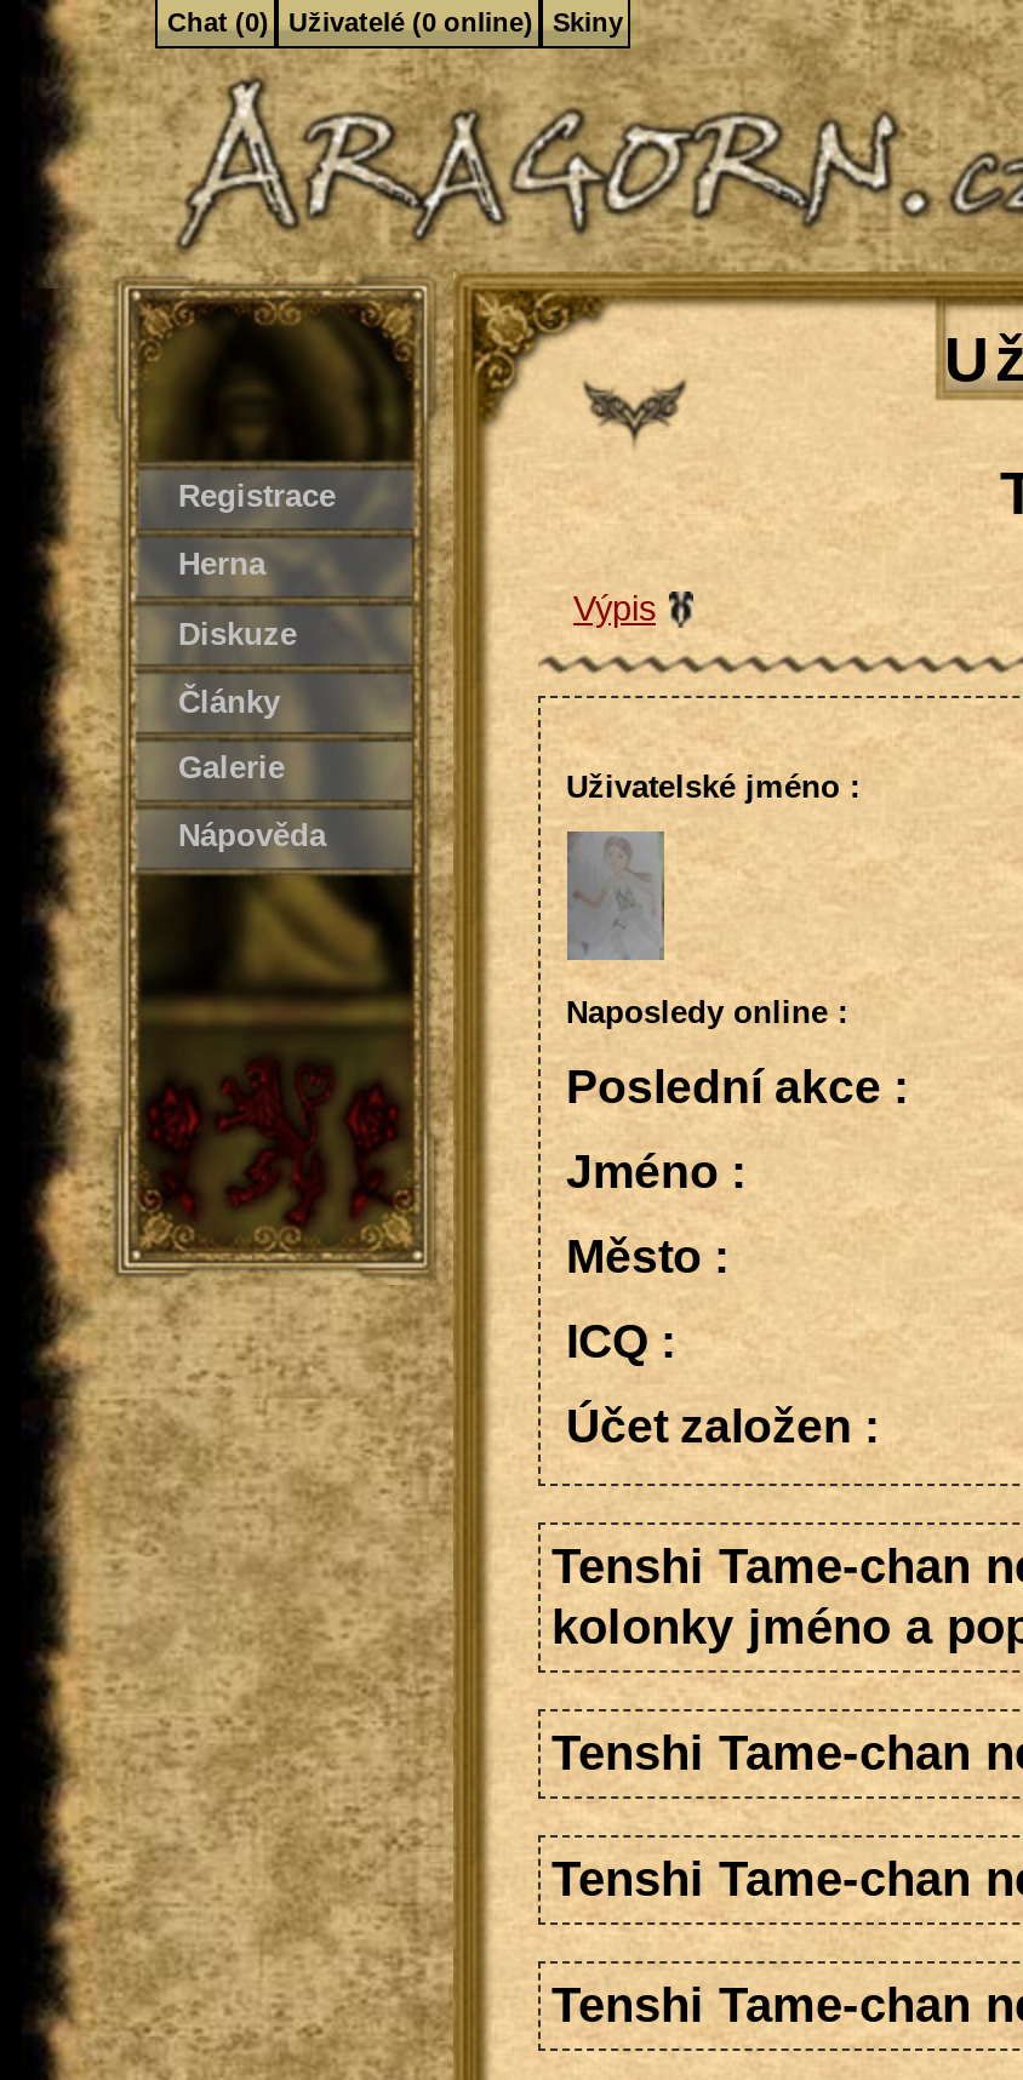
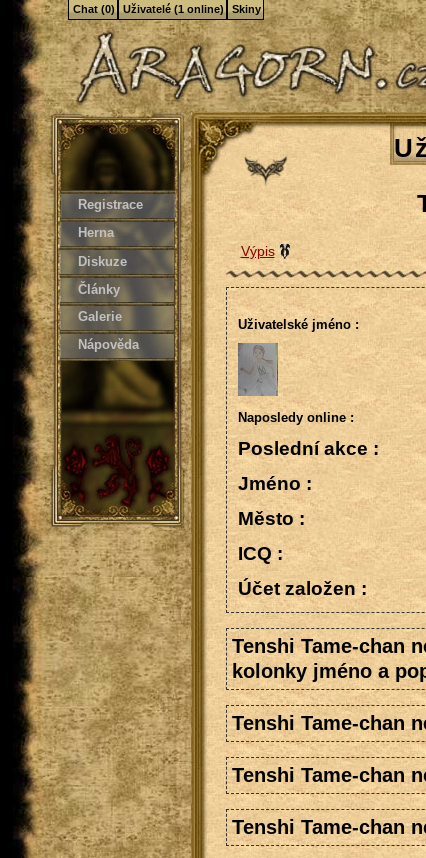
[288,7,533,36] Uživatelé (0 online) -> [123,3,224,15] Uživatelé (1 online)

